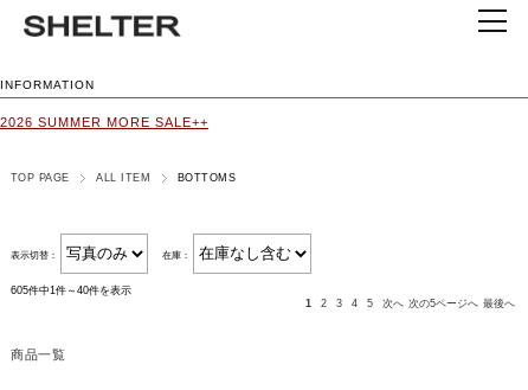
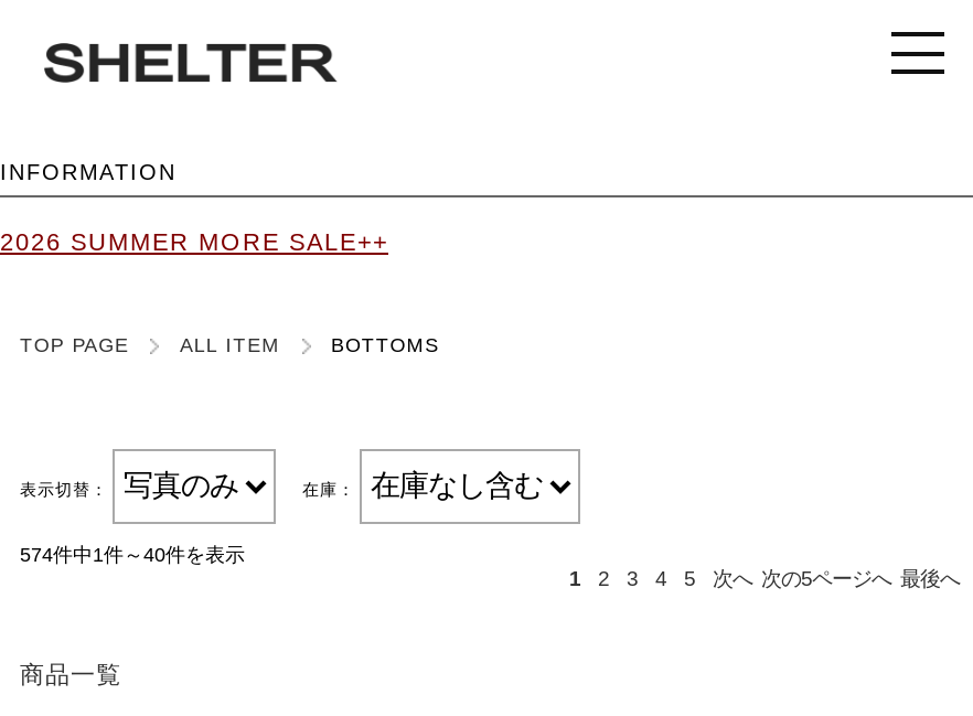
[11,284,131,296] 605件中1件～40件を表示 -> [20,544,245,566] 574件中1件～40件を表示

